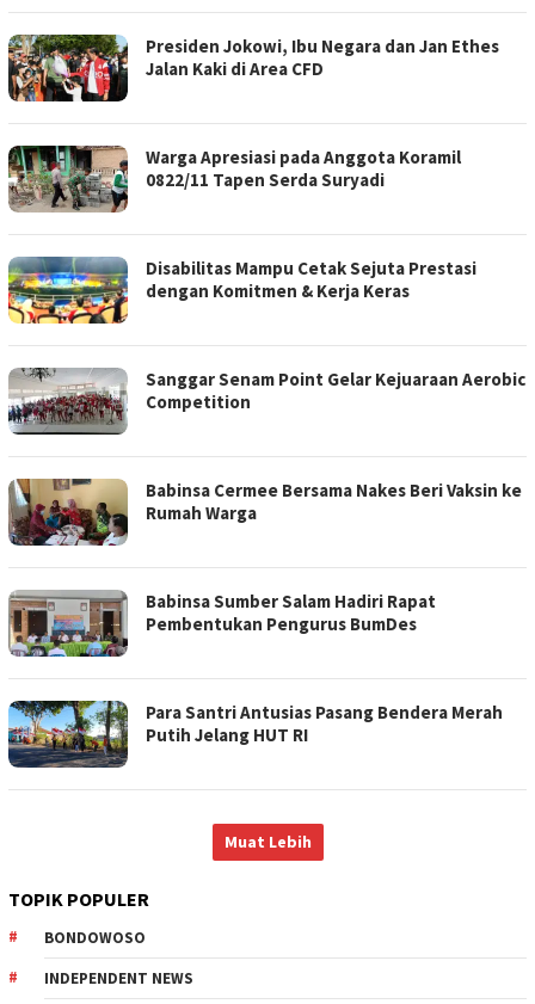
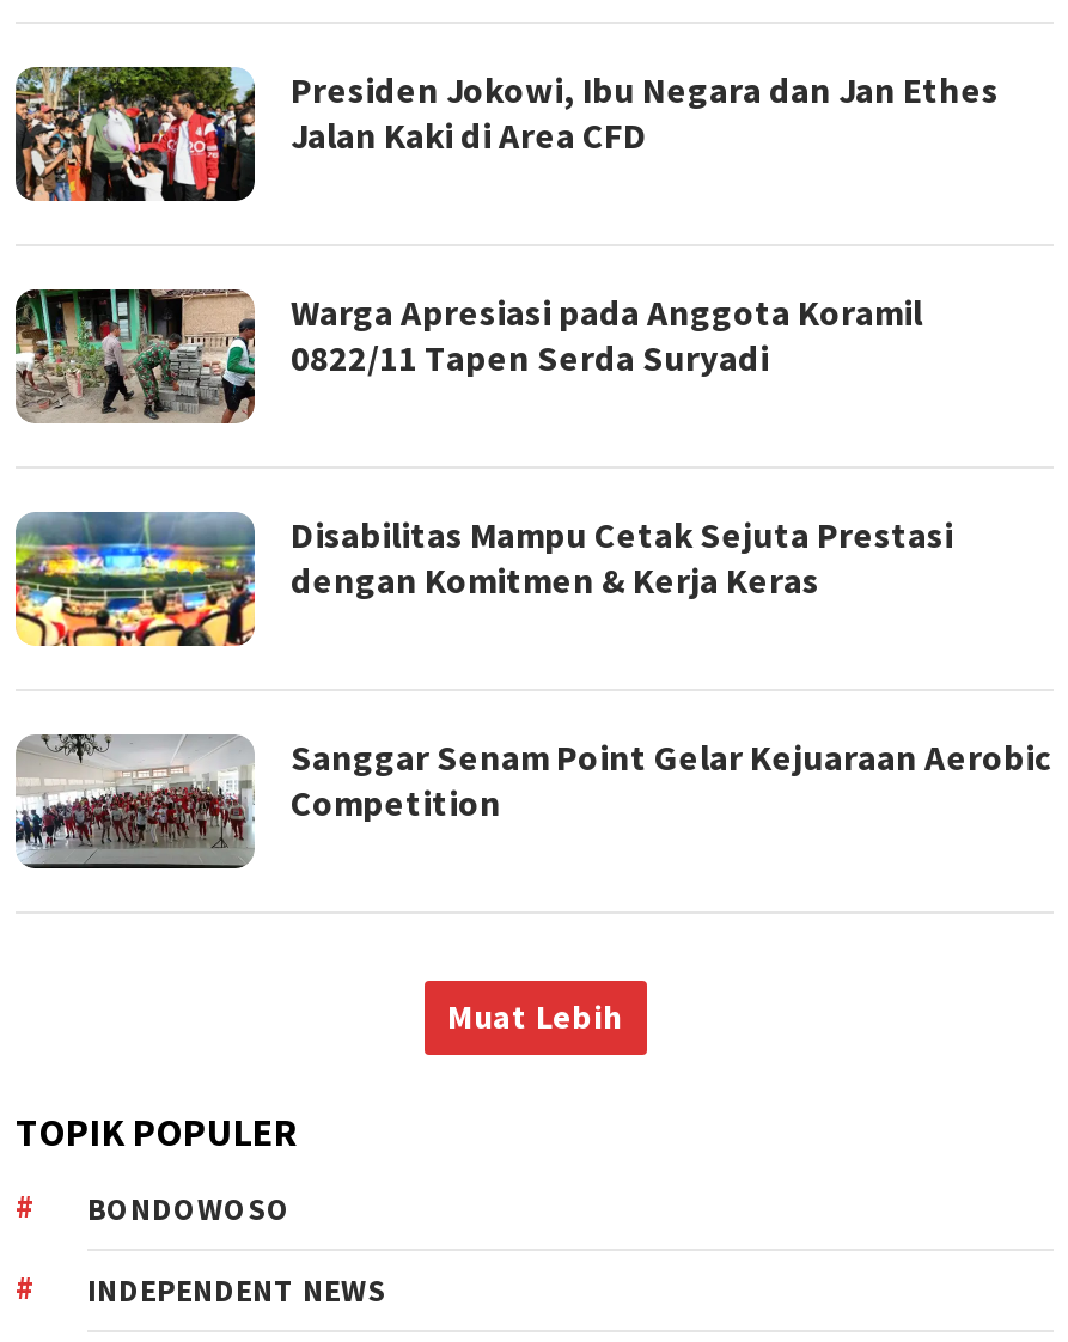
[7,478,522,547] [image] | Babinsa Cermee Bersama Nakes Beri Vaksin ke | Rumah Warga -> none
[7,590,436,658] [image] | Babinsa Sumber Salam Hadiri Rapat | Pembentukan Pengurus BumDes -> none
[7,701,503,769] [image] | Para Santri Antusias Pasang Bendera Merah | Putih Jelang HUT RI -> none

